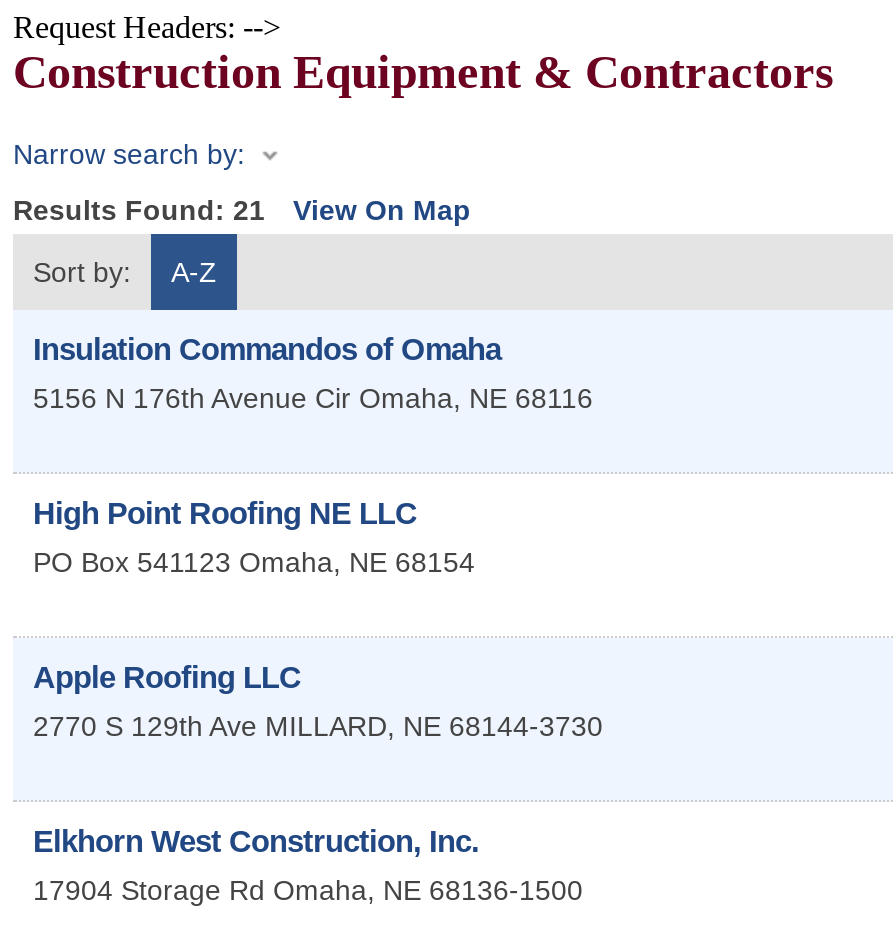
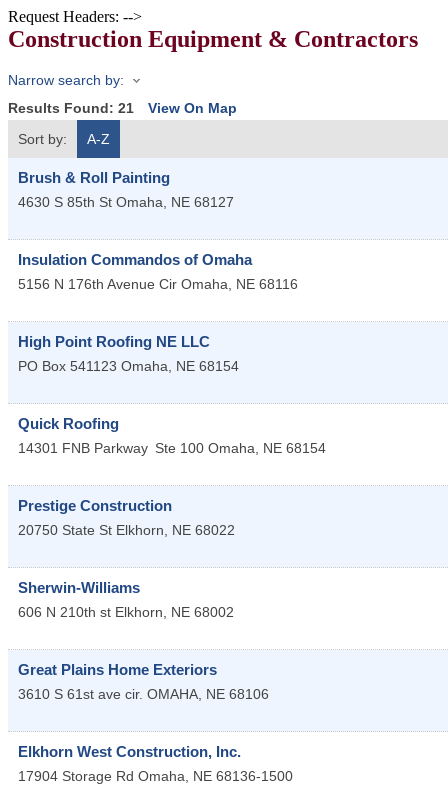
none -> [18,169,234,210] Brush & Roll Painting | 4630 S 85th St Omaha, NE 68127
[33,661,603,743] Apple Roofing LLC | 2770 S 129th Ave MILLARD, NE 68144-3730 -> [18,415,326,702] Quick Roofing | 14301 FNB Parkway Ste 100 Omaha, NE 68154 | Prestige Construction | 20750 State St Elkhorn, NE 68022 | Sherwin-Williams | 606 N 210th st Elkhorn, NE 68002 | Great Plains Home Exteriors | 3610 S 61st ave cir. OMAHA, NE 68106

